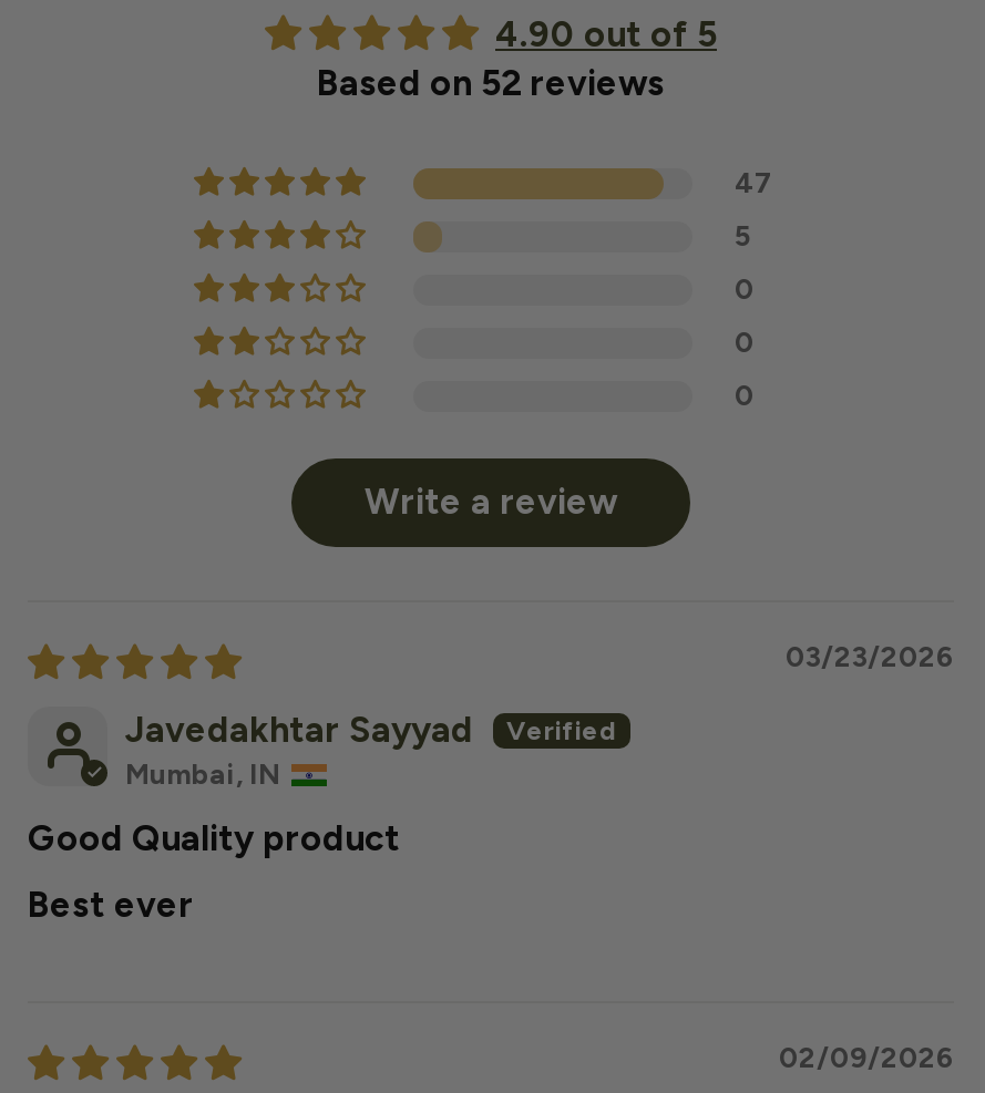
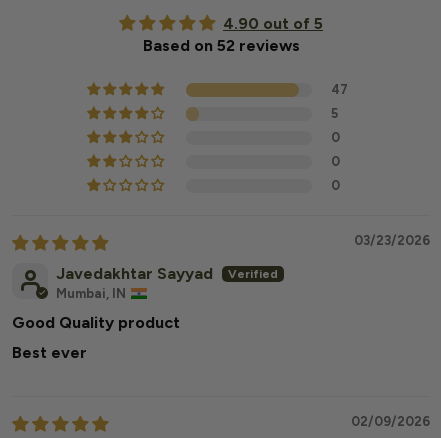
[365,481,617,523] Write a review -> none

